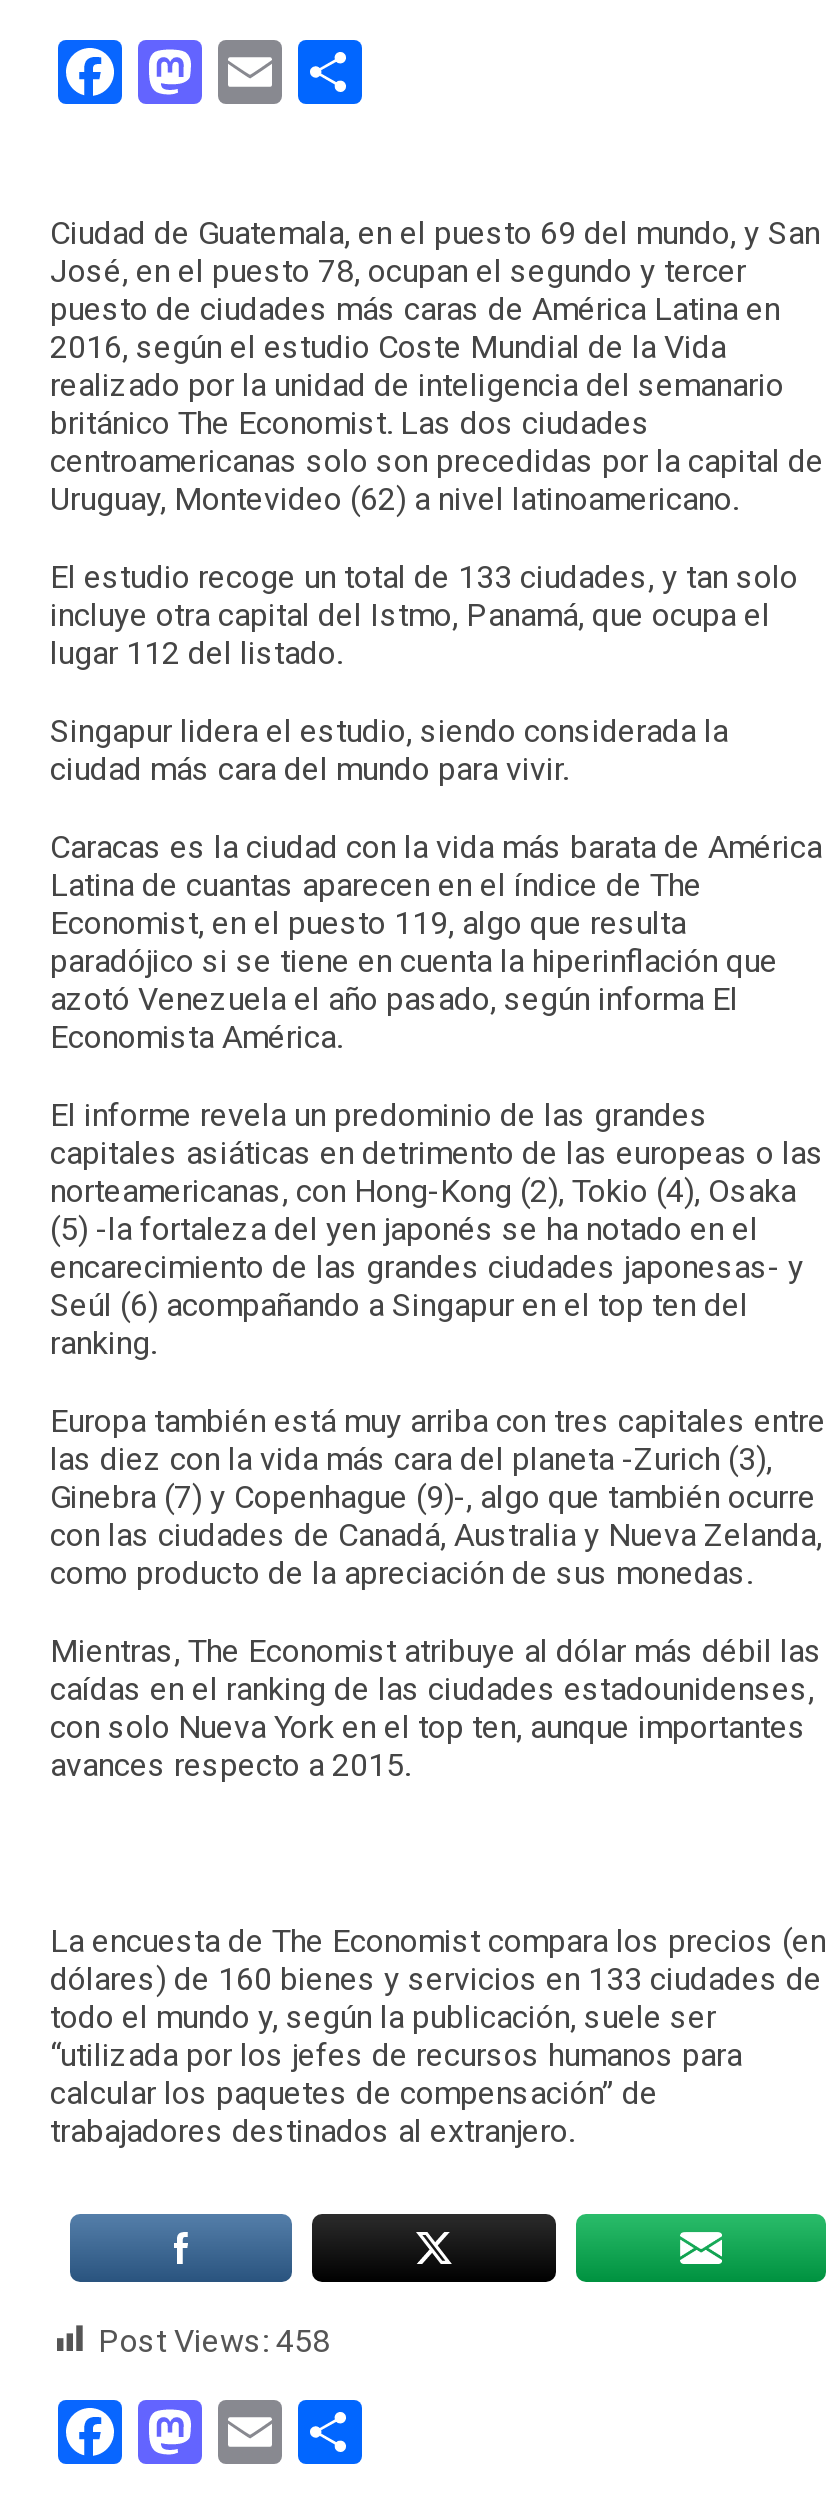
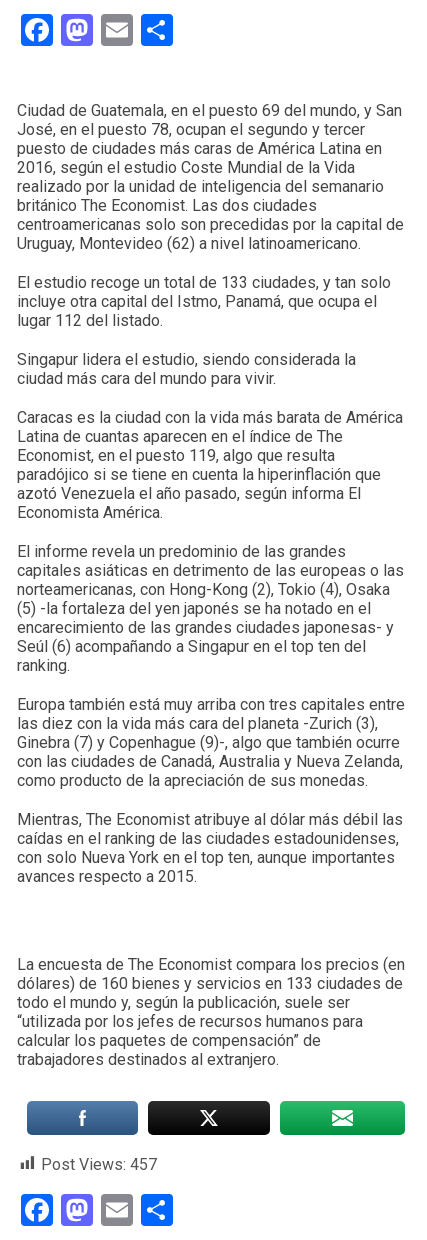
[98,2321,330,2359] Post Views: 458 -> [41,1155,157,1174] Post Views: 457

